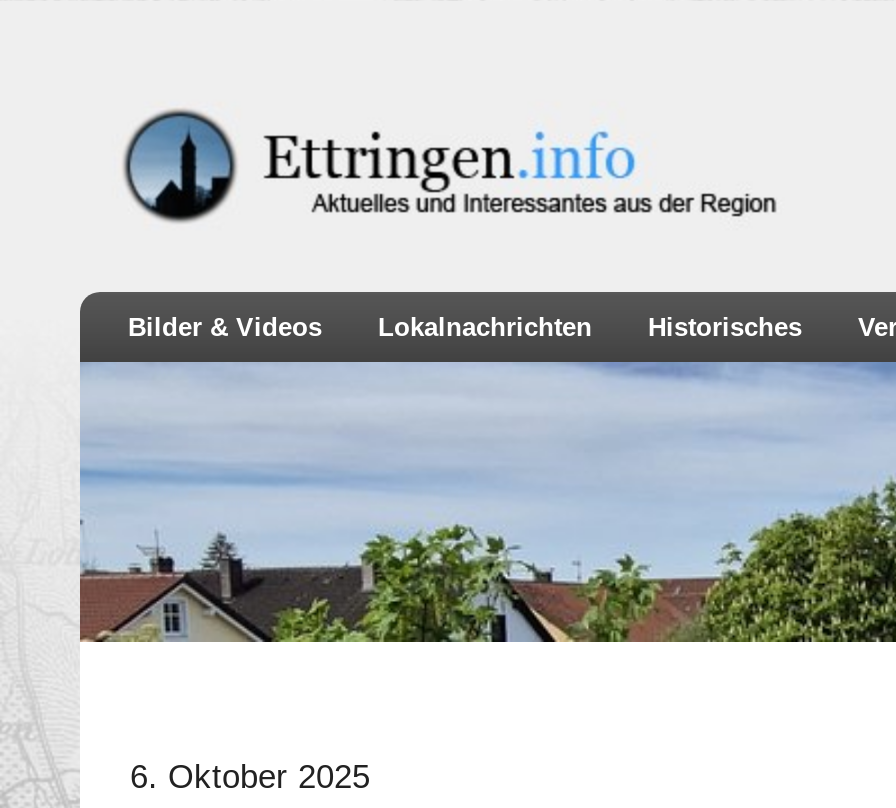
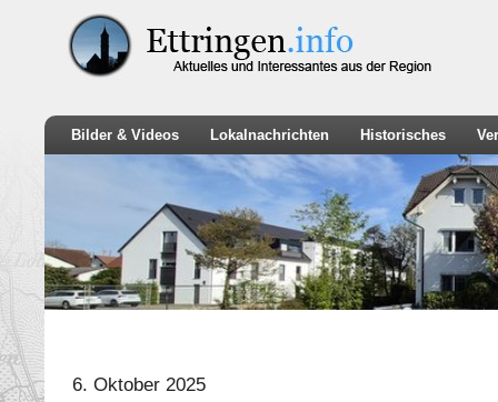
[80,362,890,644] [image] -> [43,154,495,311] [image]

